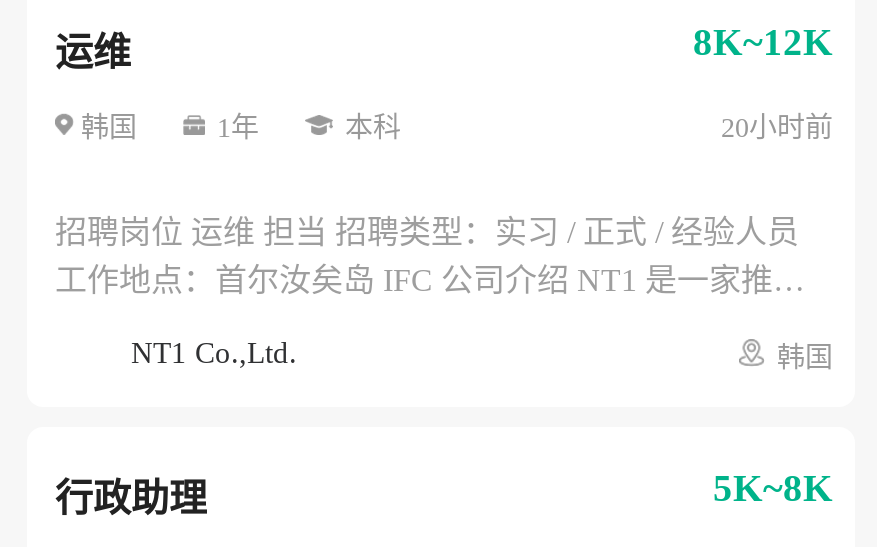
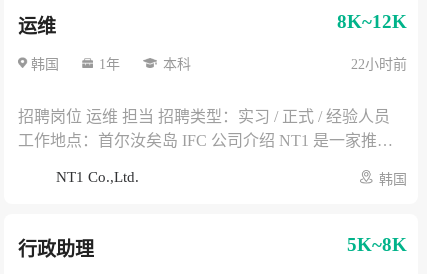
[721,113,833,143] 20小时前 -> [351,57,407,72] 22小时前

